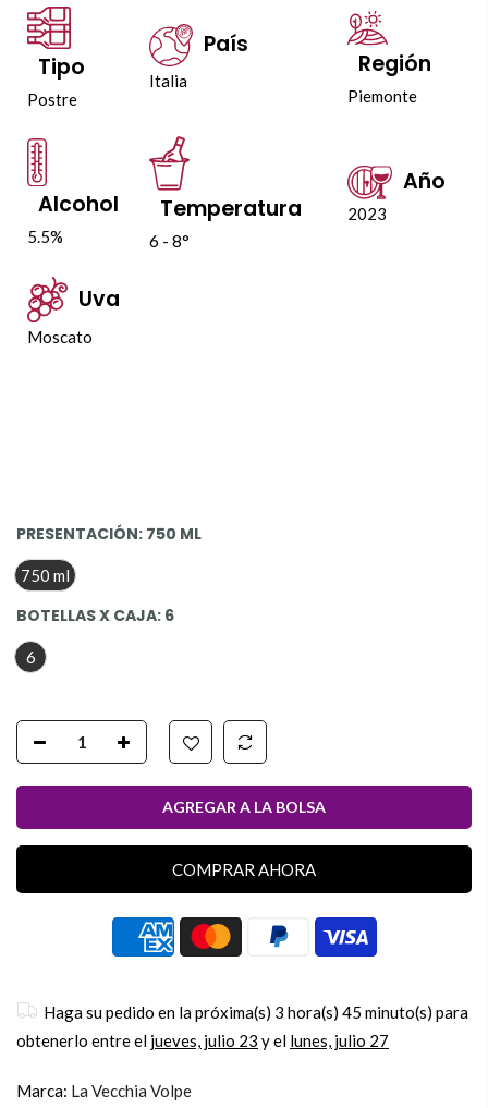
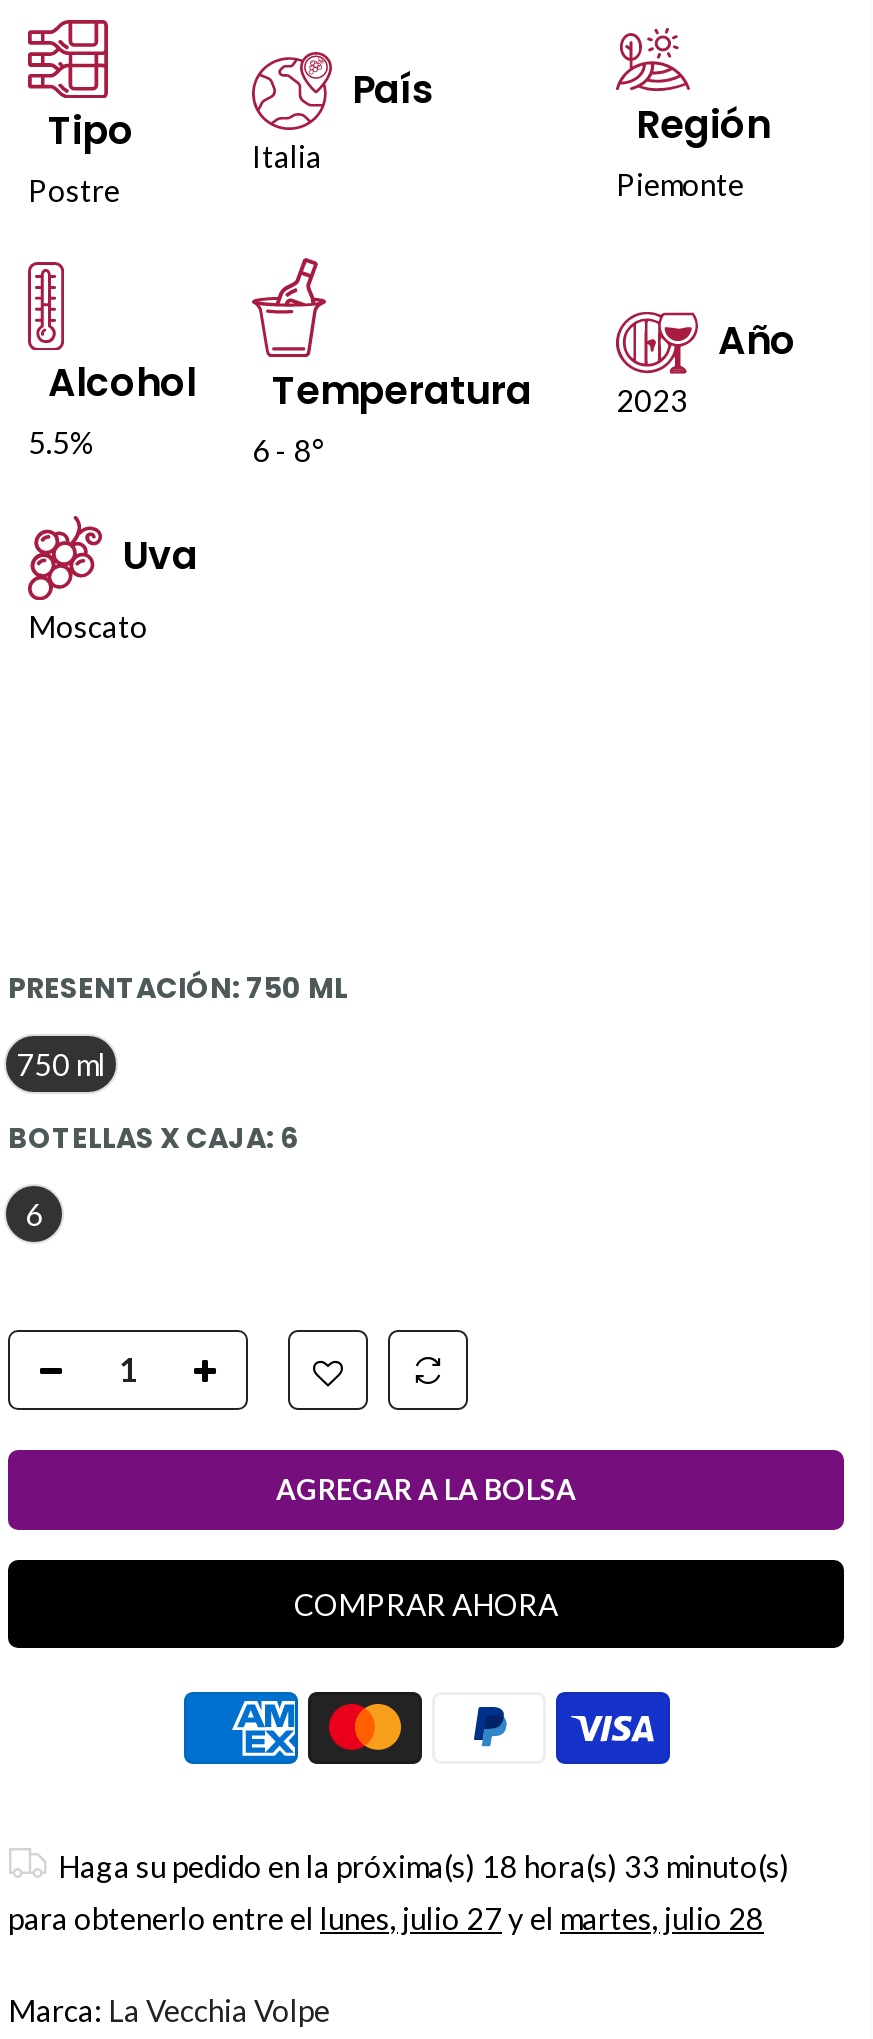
[16,1002,468,1050] Haga su pedido en la próxima(s) 3 hora(s) 45 minuto(s) para | obtenerlo entre el jueves, julio 23 y el lunes, julio 27 -> [8,1848,790,1936] Haga su pedido en la próxima(s) 18 hora(s) 33 minuto(s) | para obtenerlo entre el lunes, julio 27 y el martes, julio 28

